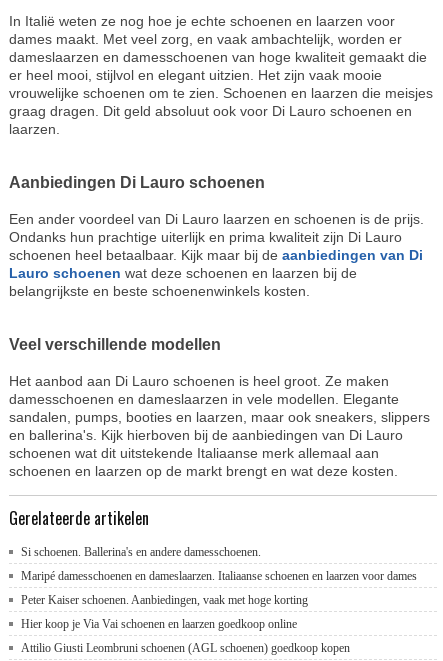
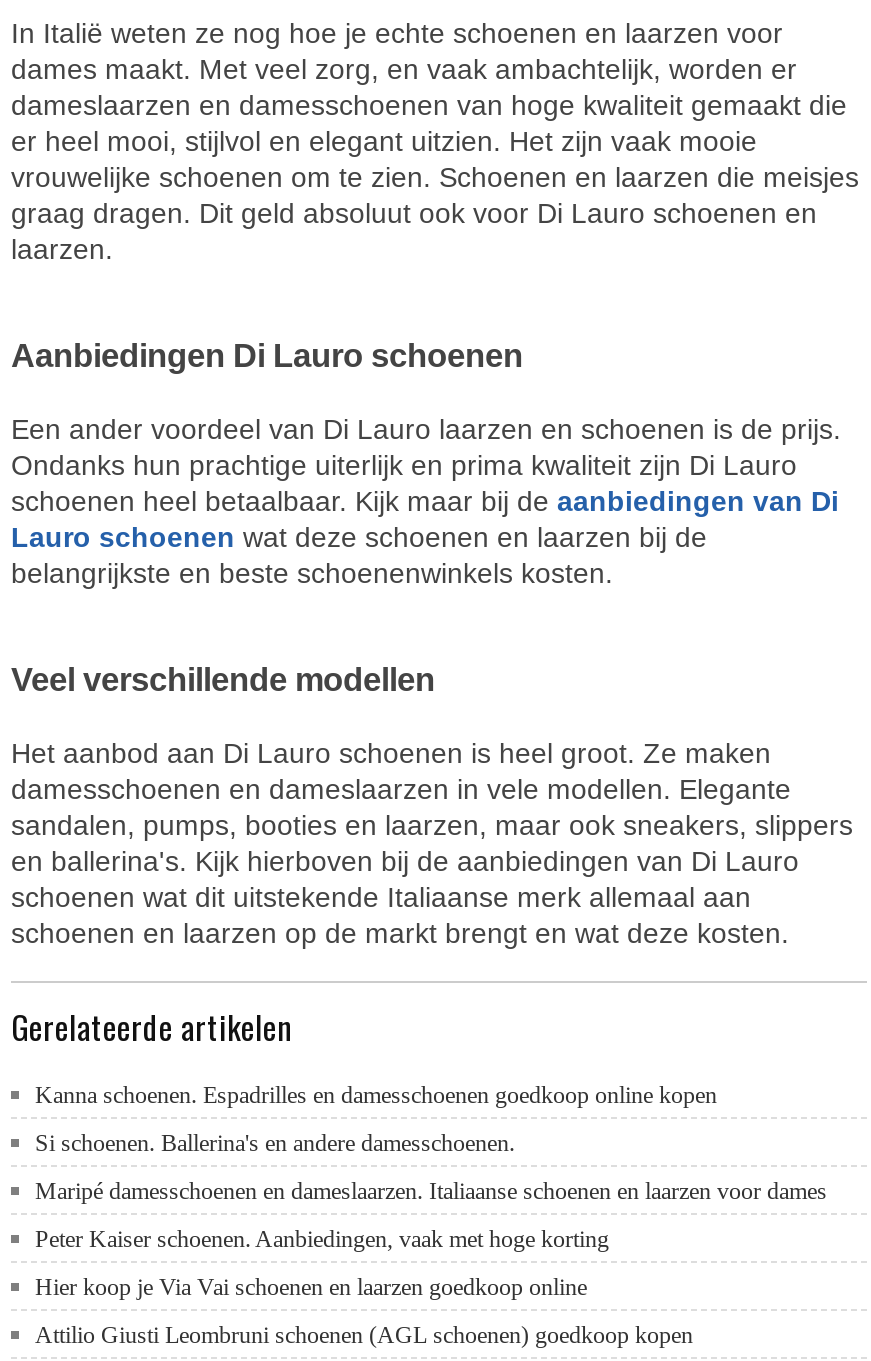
none -> [35,1080,717,1108] Kanna schoenen. Espadrilles en damesschoenen goedkoop online kopen

